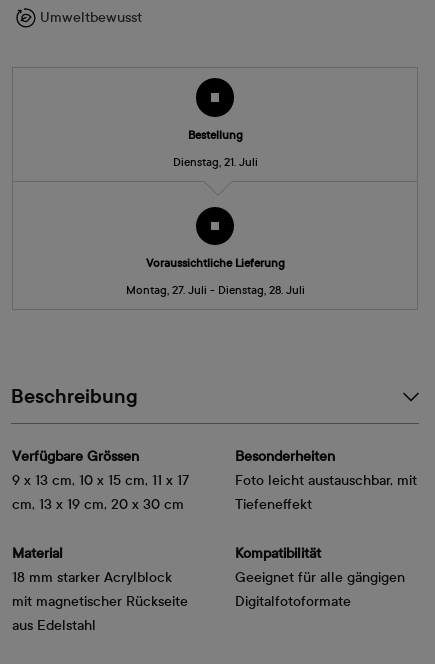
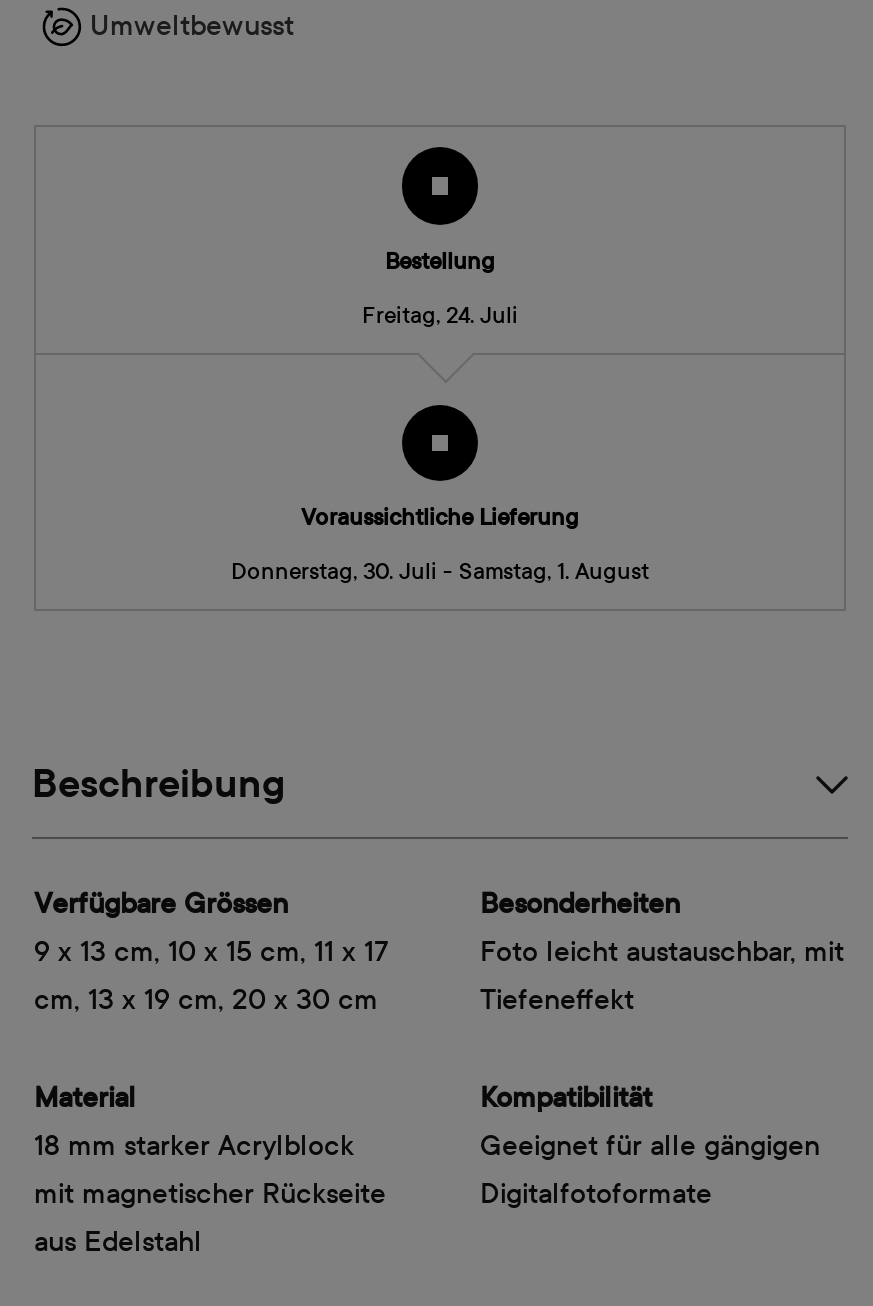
[172,155,257,169] Dienstag, 21. Juli -> [362,300,518,328] Freitag, 24. Juli
[125,283,304,297] Montag, 27. Juli - Dienstag, 28. Juli -> [231,557,649,585] Donnerstag, 30. Juli - Samstag, 1. August

